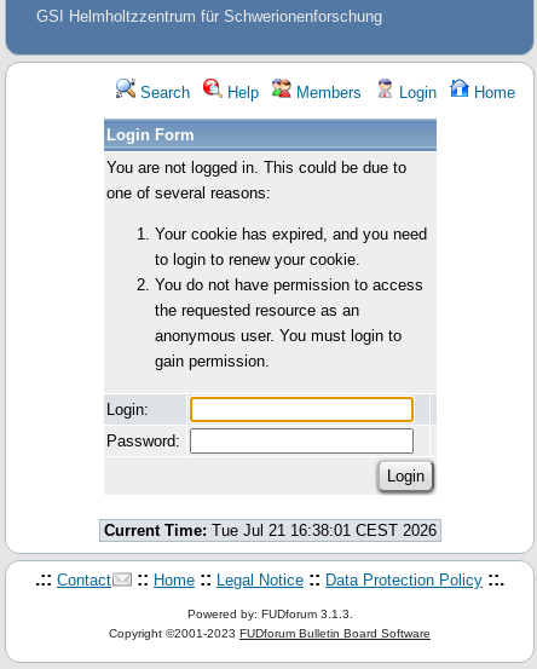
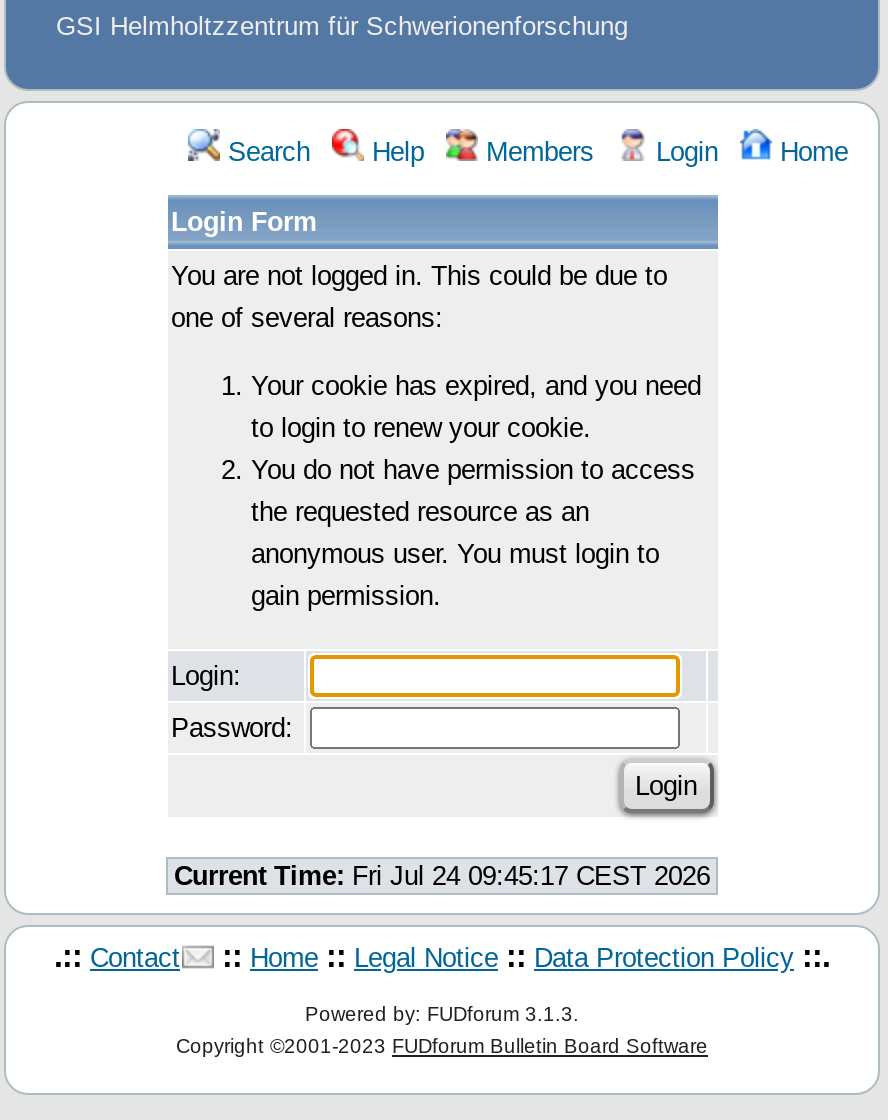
[103,521,436,540] Current Time: Tue Jul 21 16:38:01 CEST 2026 -> [174,861,710,891] Current Time: Fri Jul 24 09:45:17 CEST 2026

